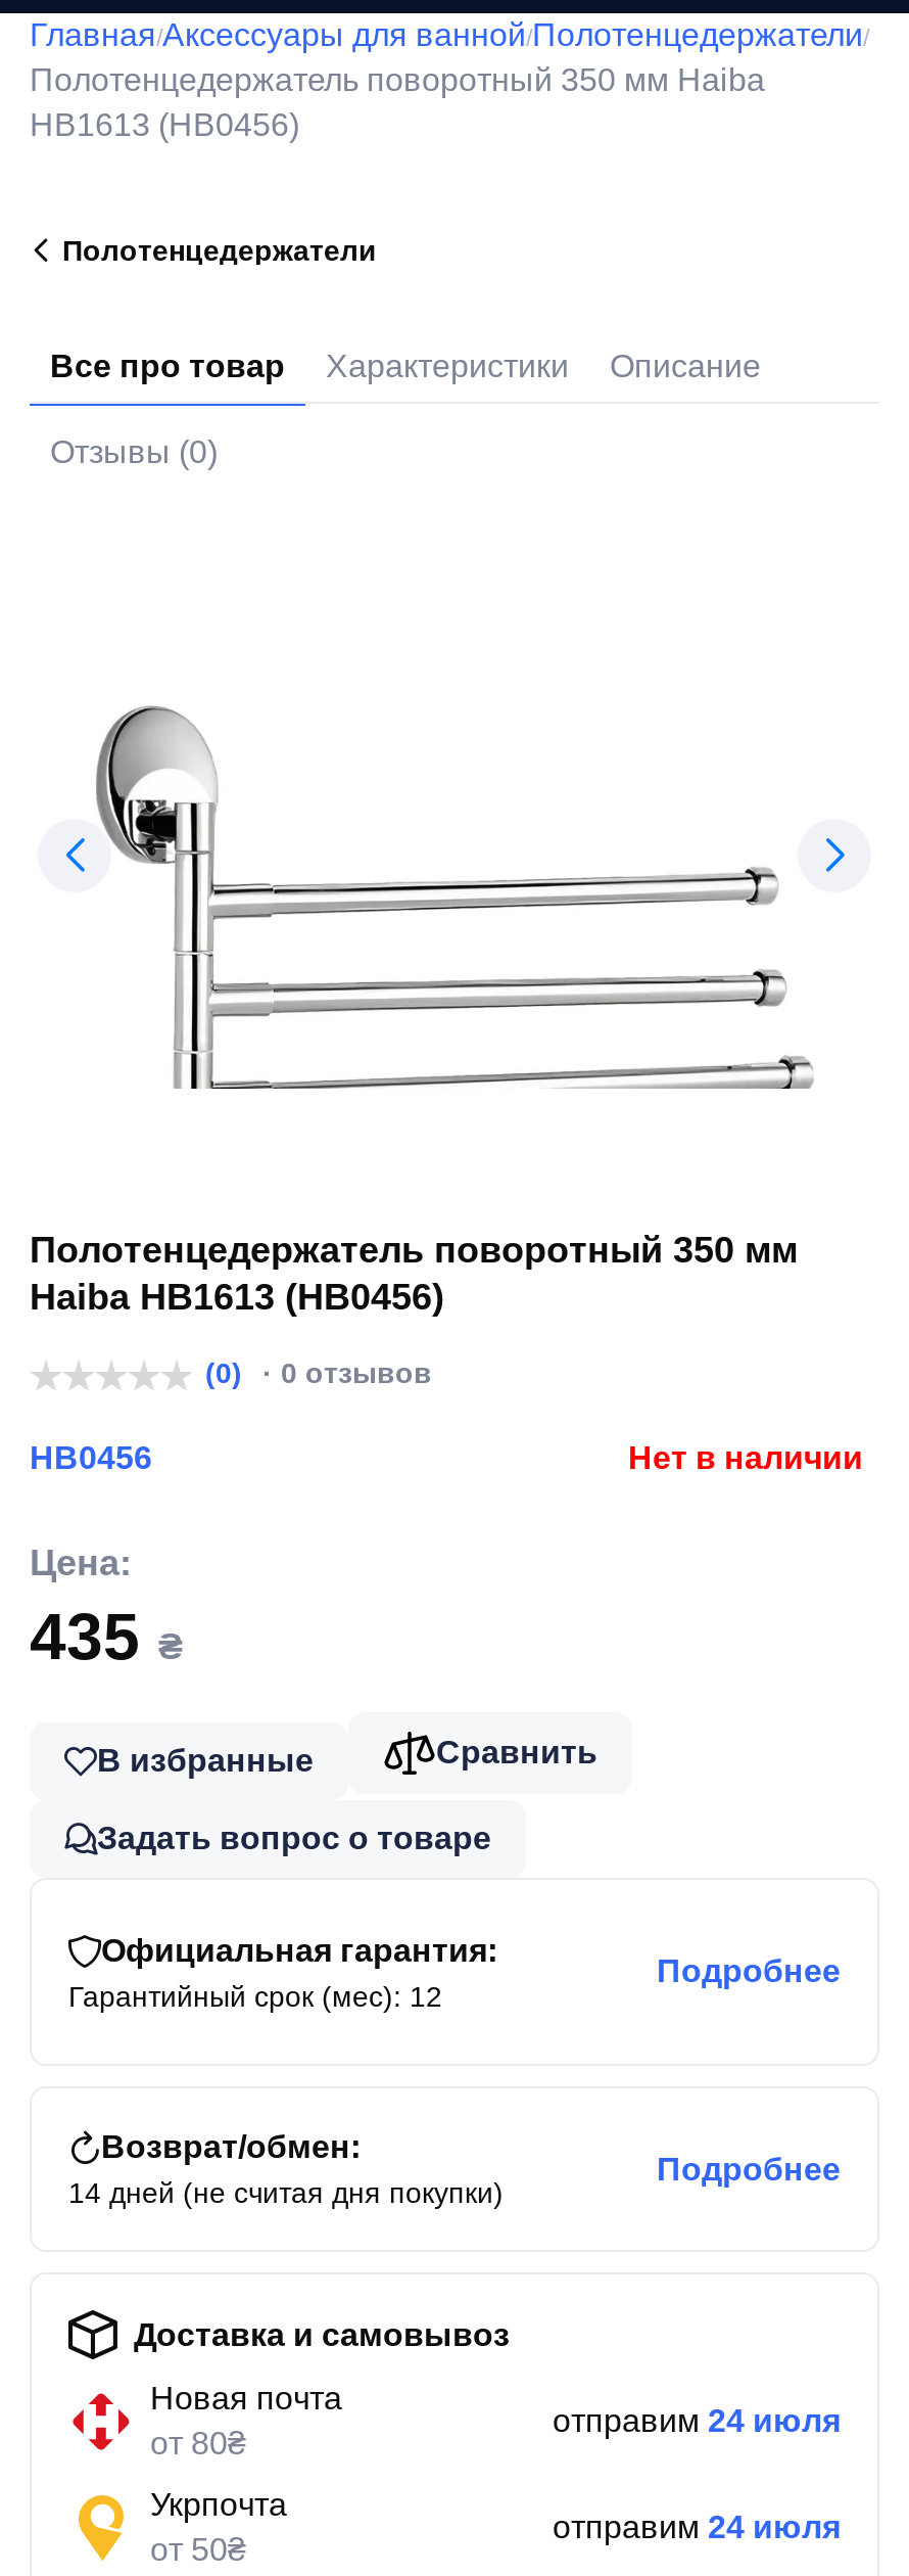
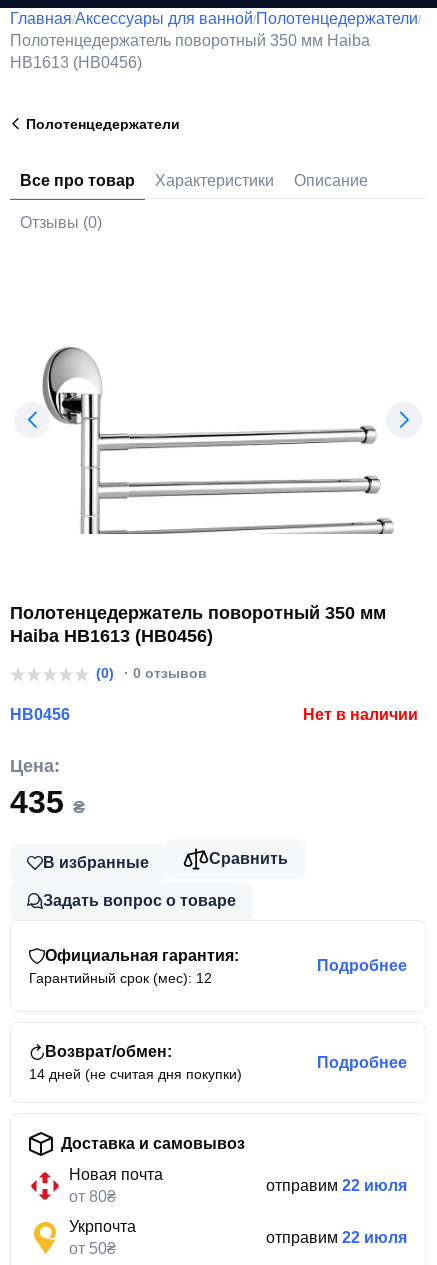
[553,2403,841,2438] отправим 24 июля -> [266,1177,407,1194] отправим 22 июля
[553,2510,841,2544] отправим 24 июля -> [266,1229,407,1246] отправим 22 июля

